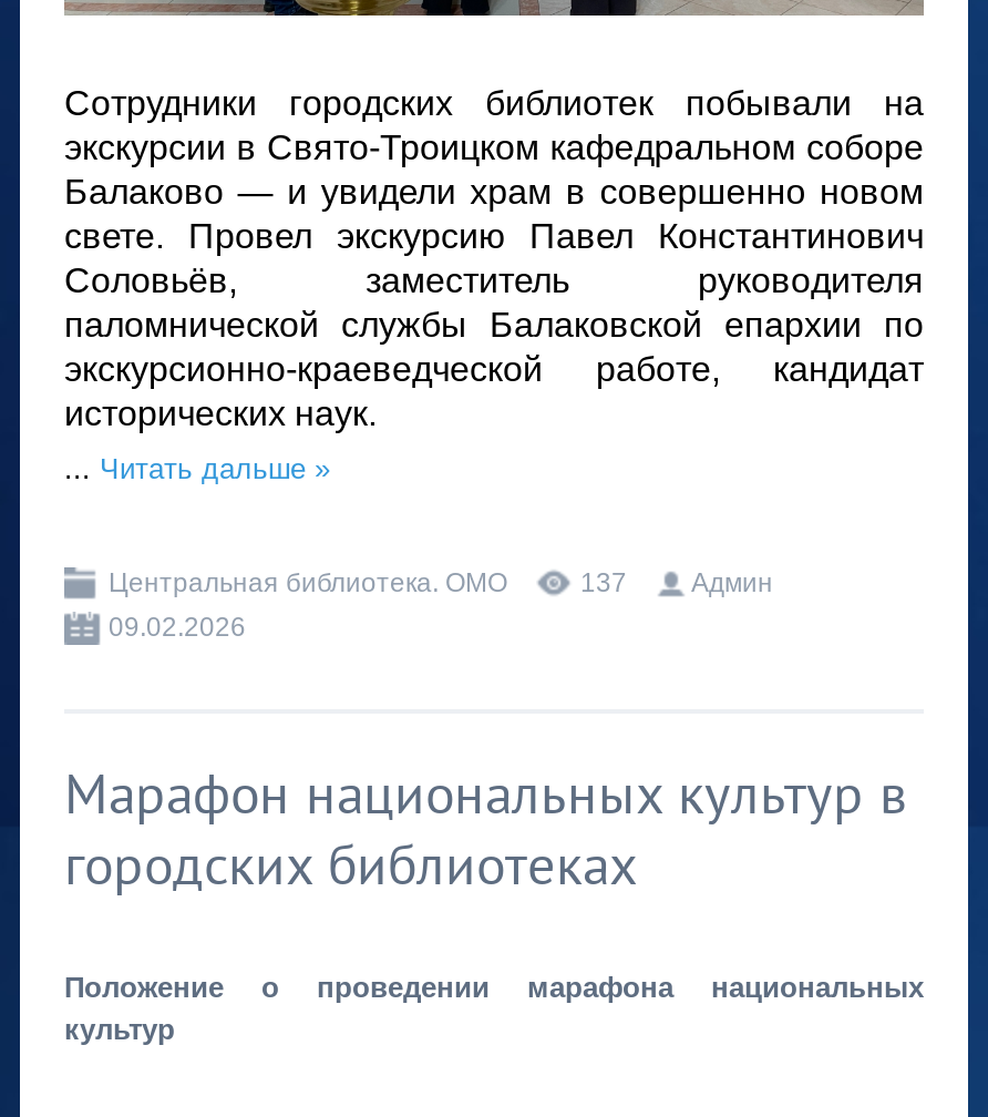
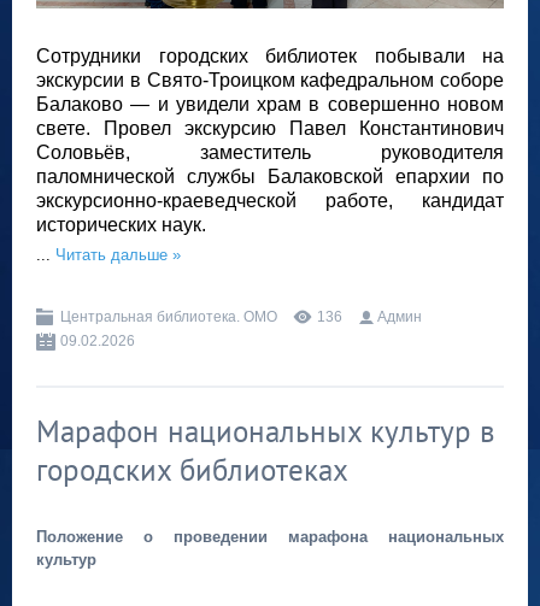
[580,567,627,598] 137 -> [317,308,342,325] 136

